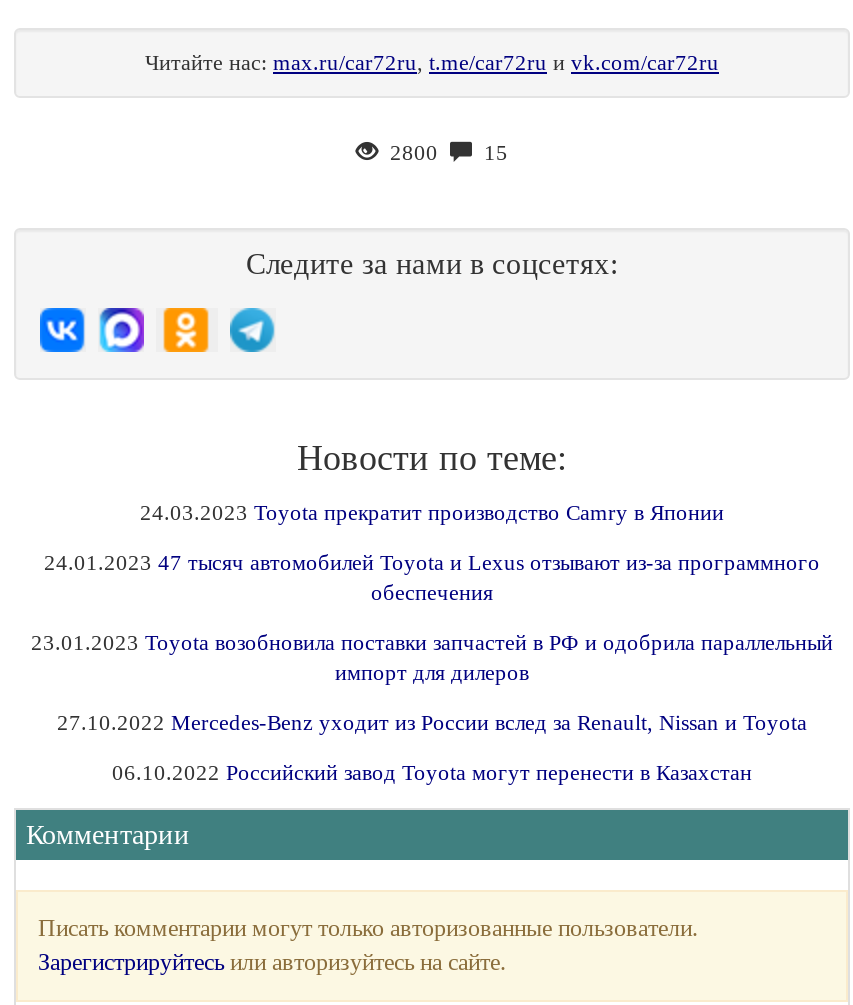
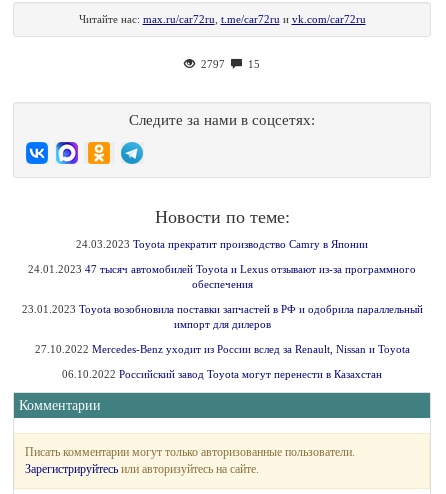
[384,140,508,164] 2800 15 -> [198,58,260,70] 2797 15

